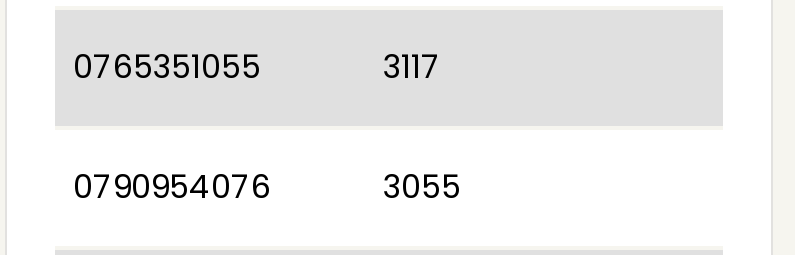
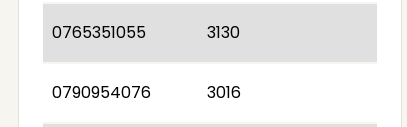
[383,44,441,90] 3117 -> [207,21,240,44] 3130
[383,164,461,210] 3055 -> [207,81,241,104] 3016

